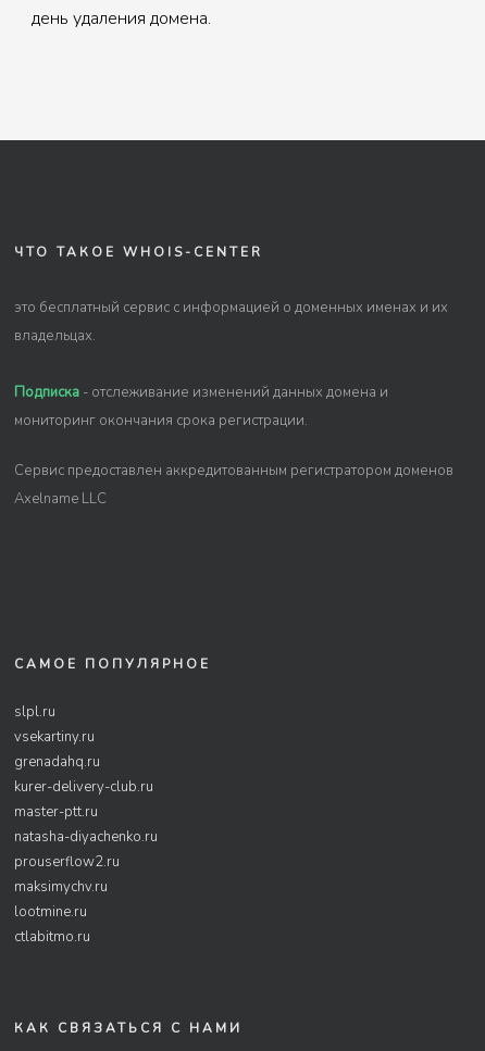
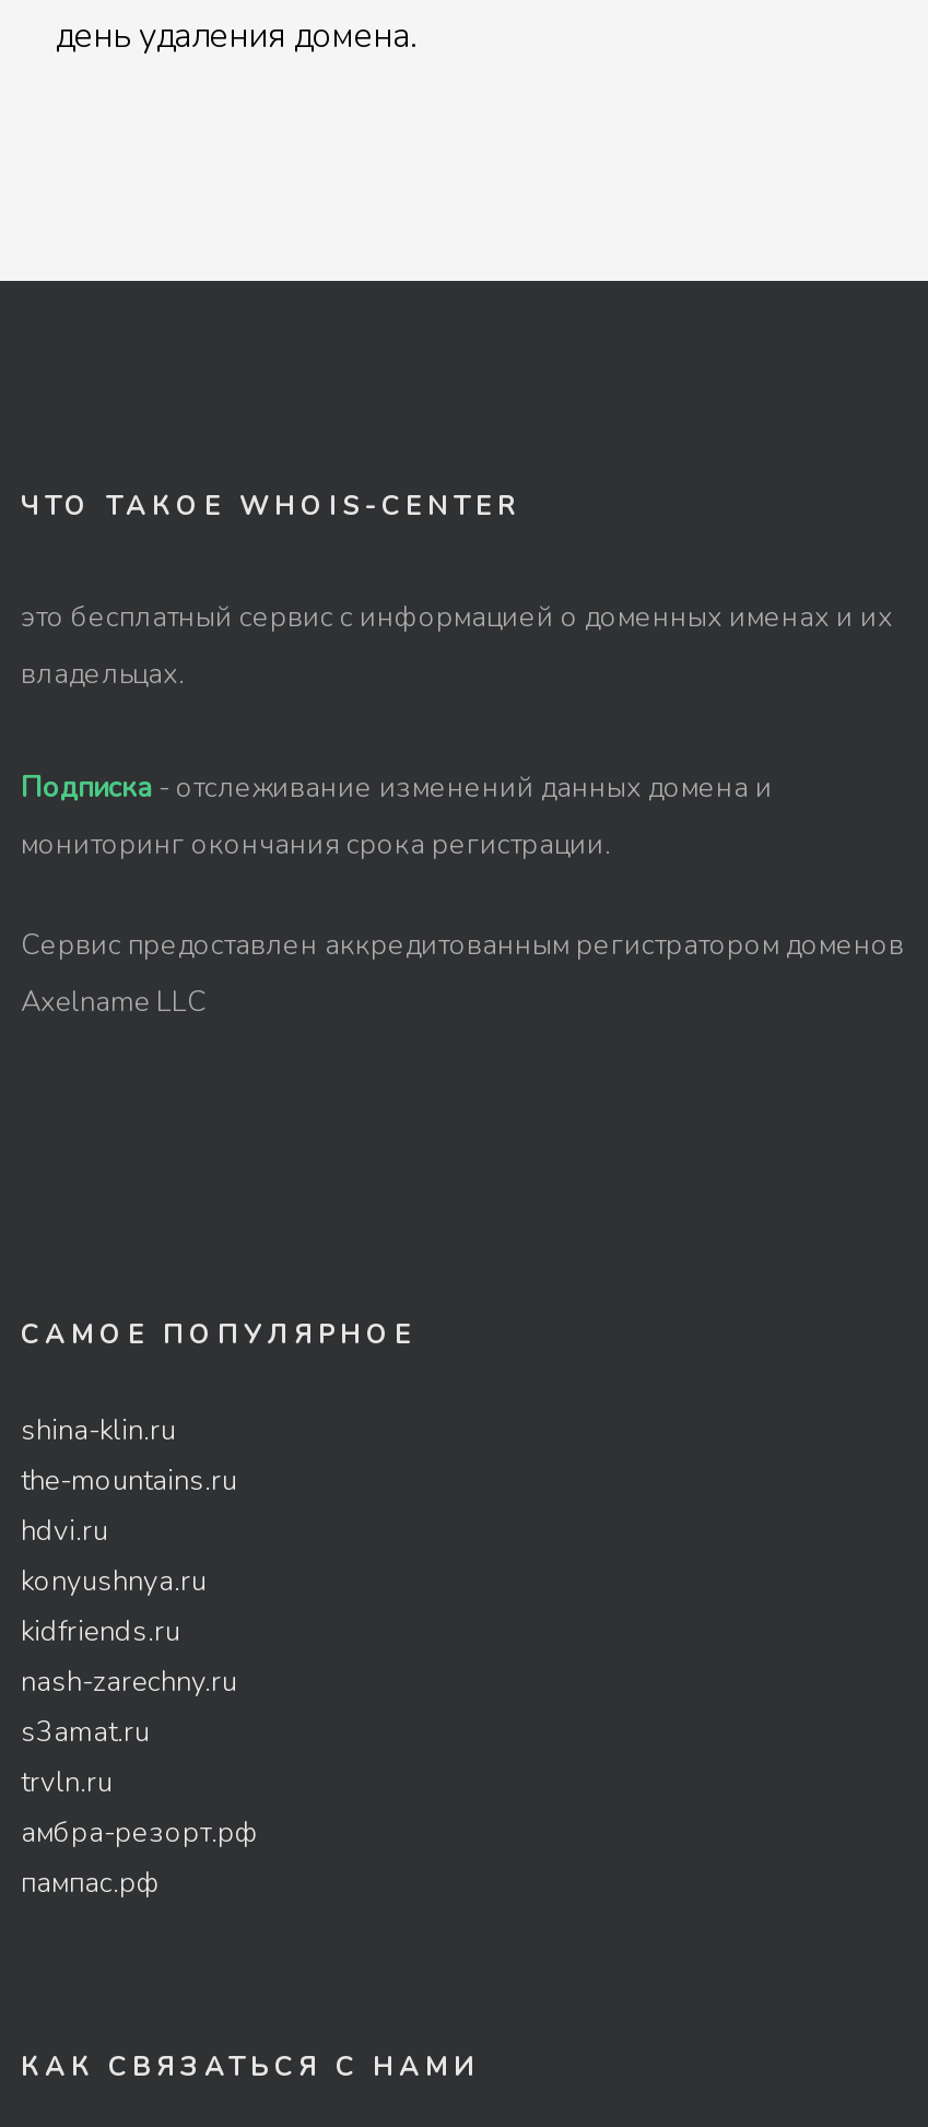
[14,702,158,947] slpl.ru | vsekartiny.ru | grenadahq.ru | kurer-delivery-club.ru | master-ptt.ru | natasha-diyachenko.ru | prouserflow2.ru | maksimychv.ru | lootmine.ru | ctlabitmo.ru -> [21,1411,259,1903] shina-klin.ru | the-mountains.ru | hdvi.ru | konyushnya.ru | kidfriends.ru | nash-zarechny.ru | s3amat.ru | trvln.ru | амбра-резорт.рф | пампас.рф

